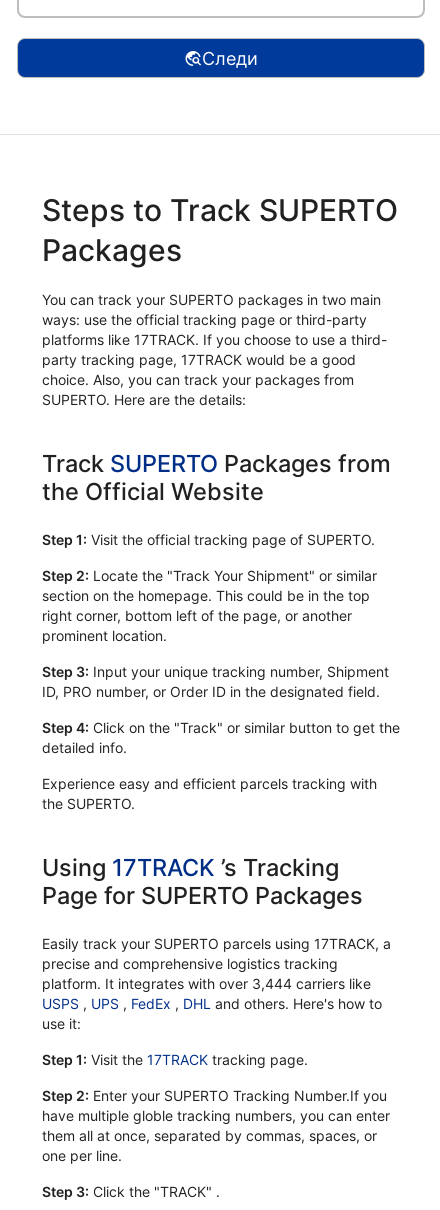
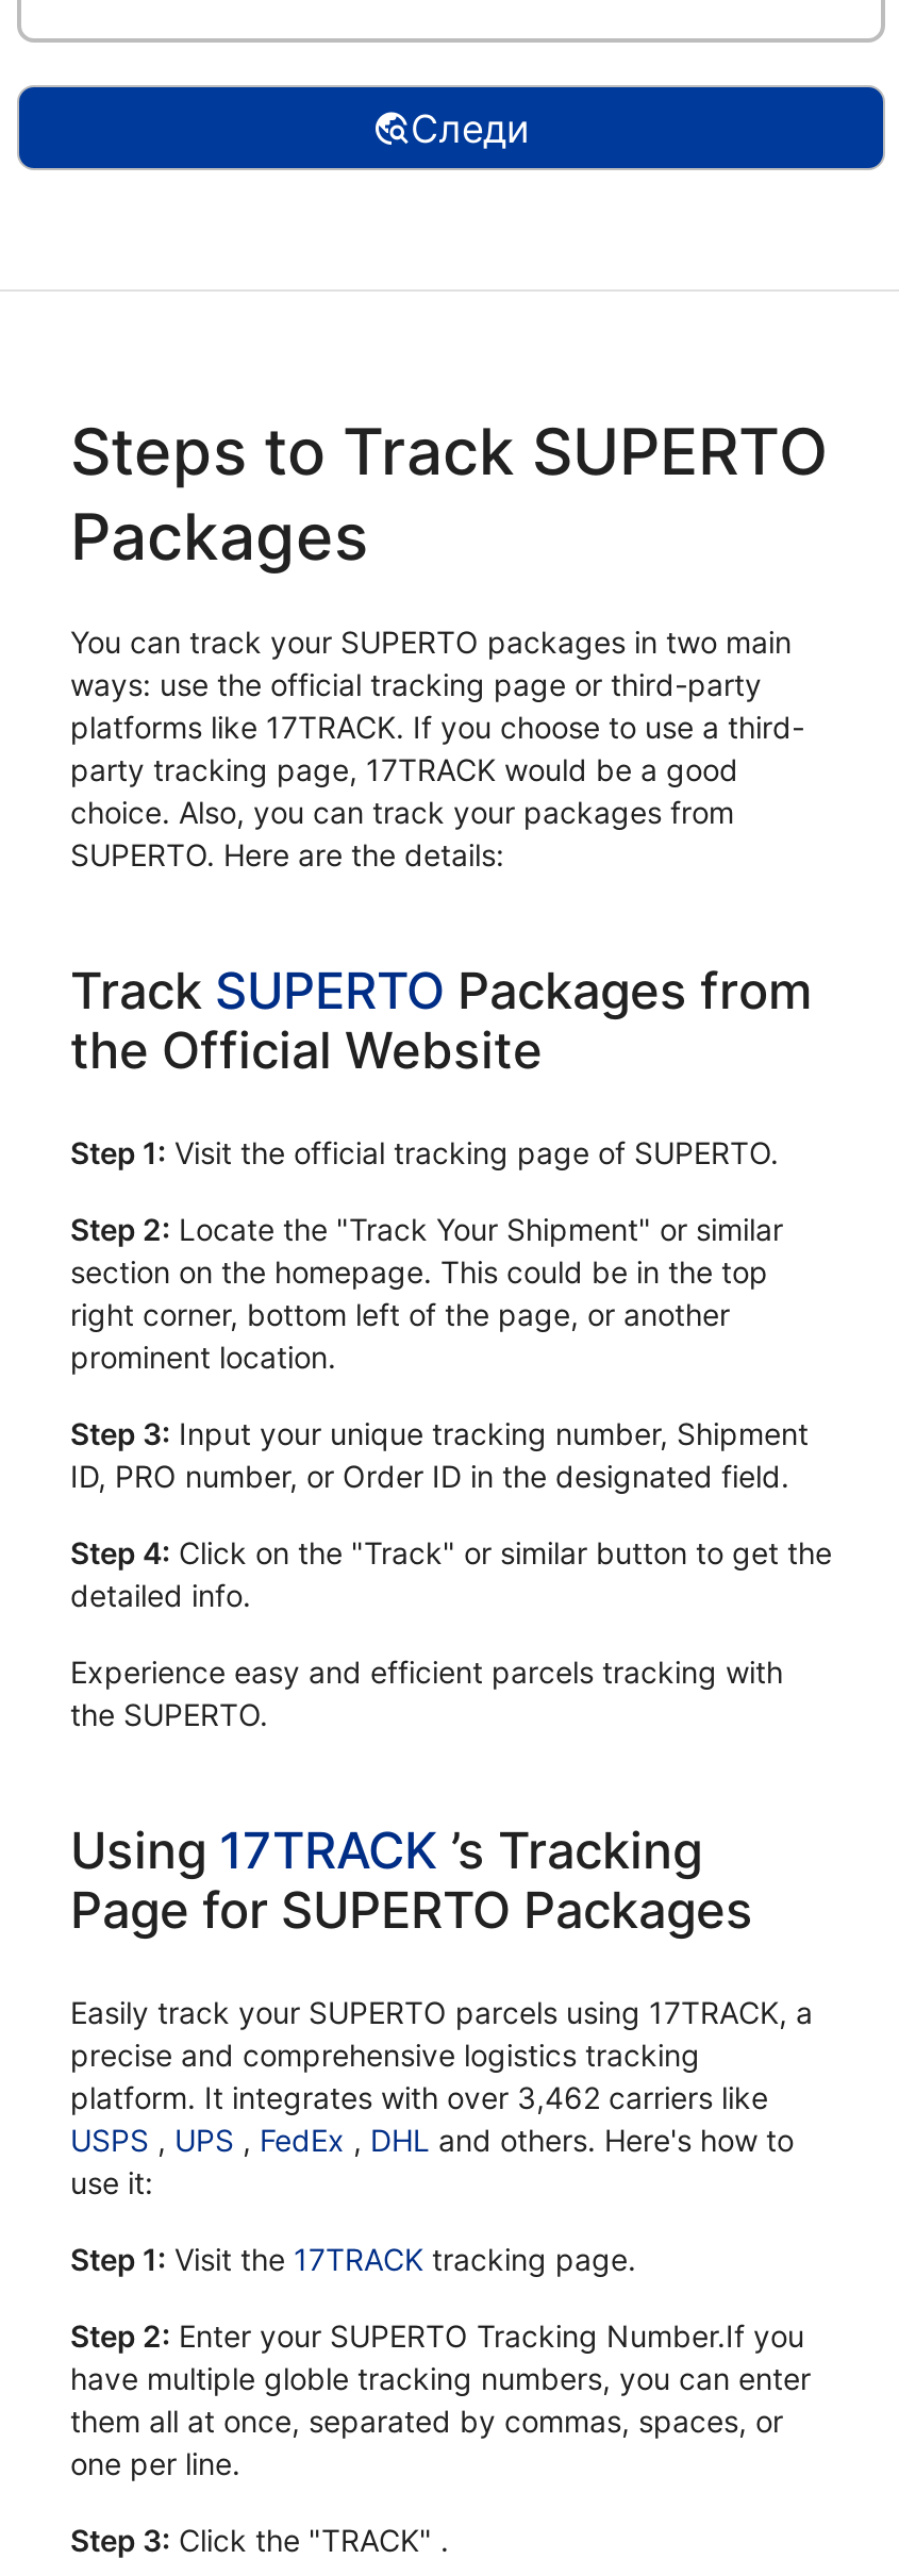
[42,975,371,992] platform. It integrates with over 3,444 carriers like -> [70,2079,768,2115] platform. It integrates with over 3,462 carriers like

